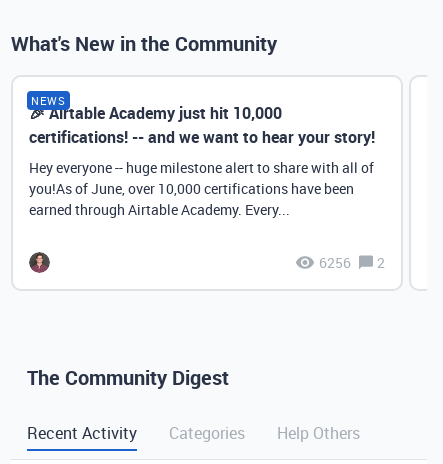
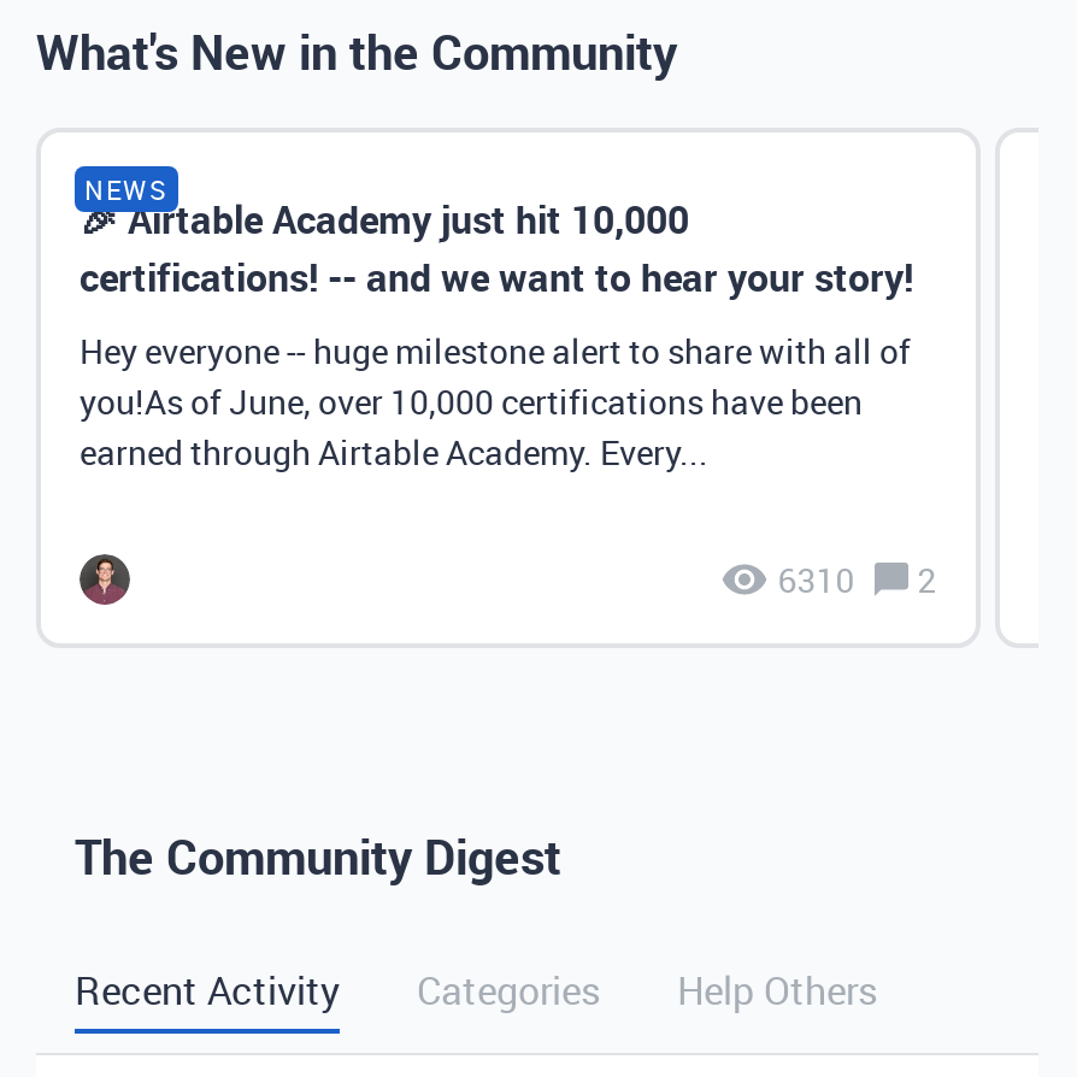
[319,253,385,272] 6256 2 -> [778,557,937,602] 6310 2

